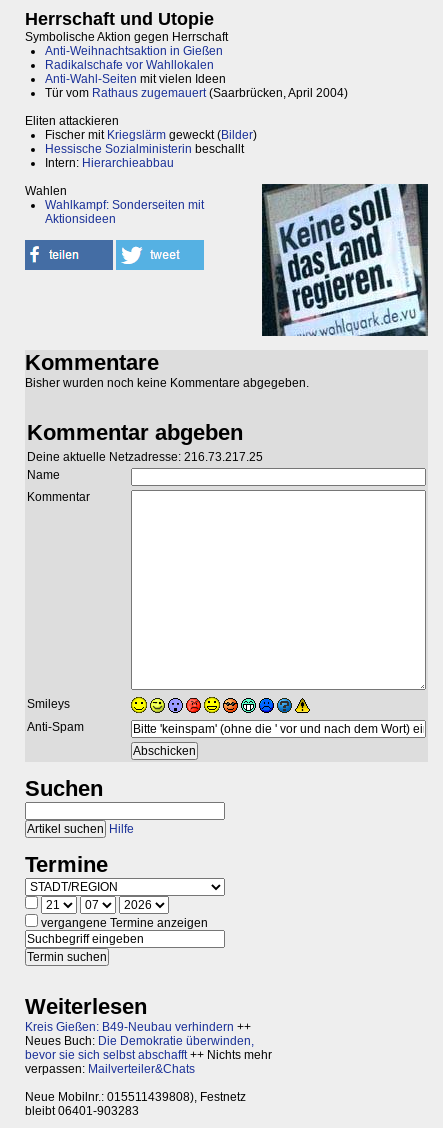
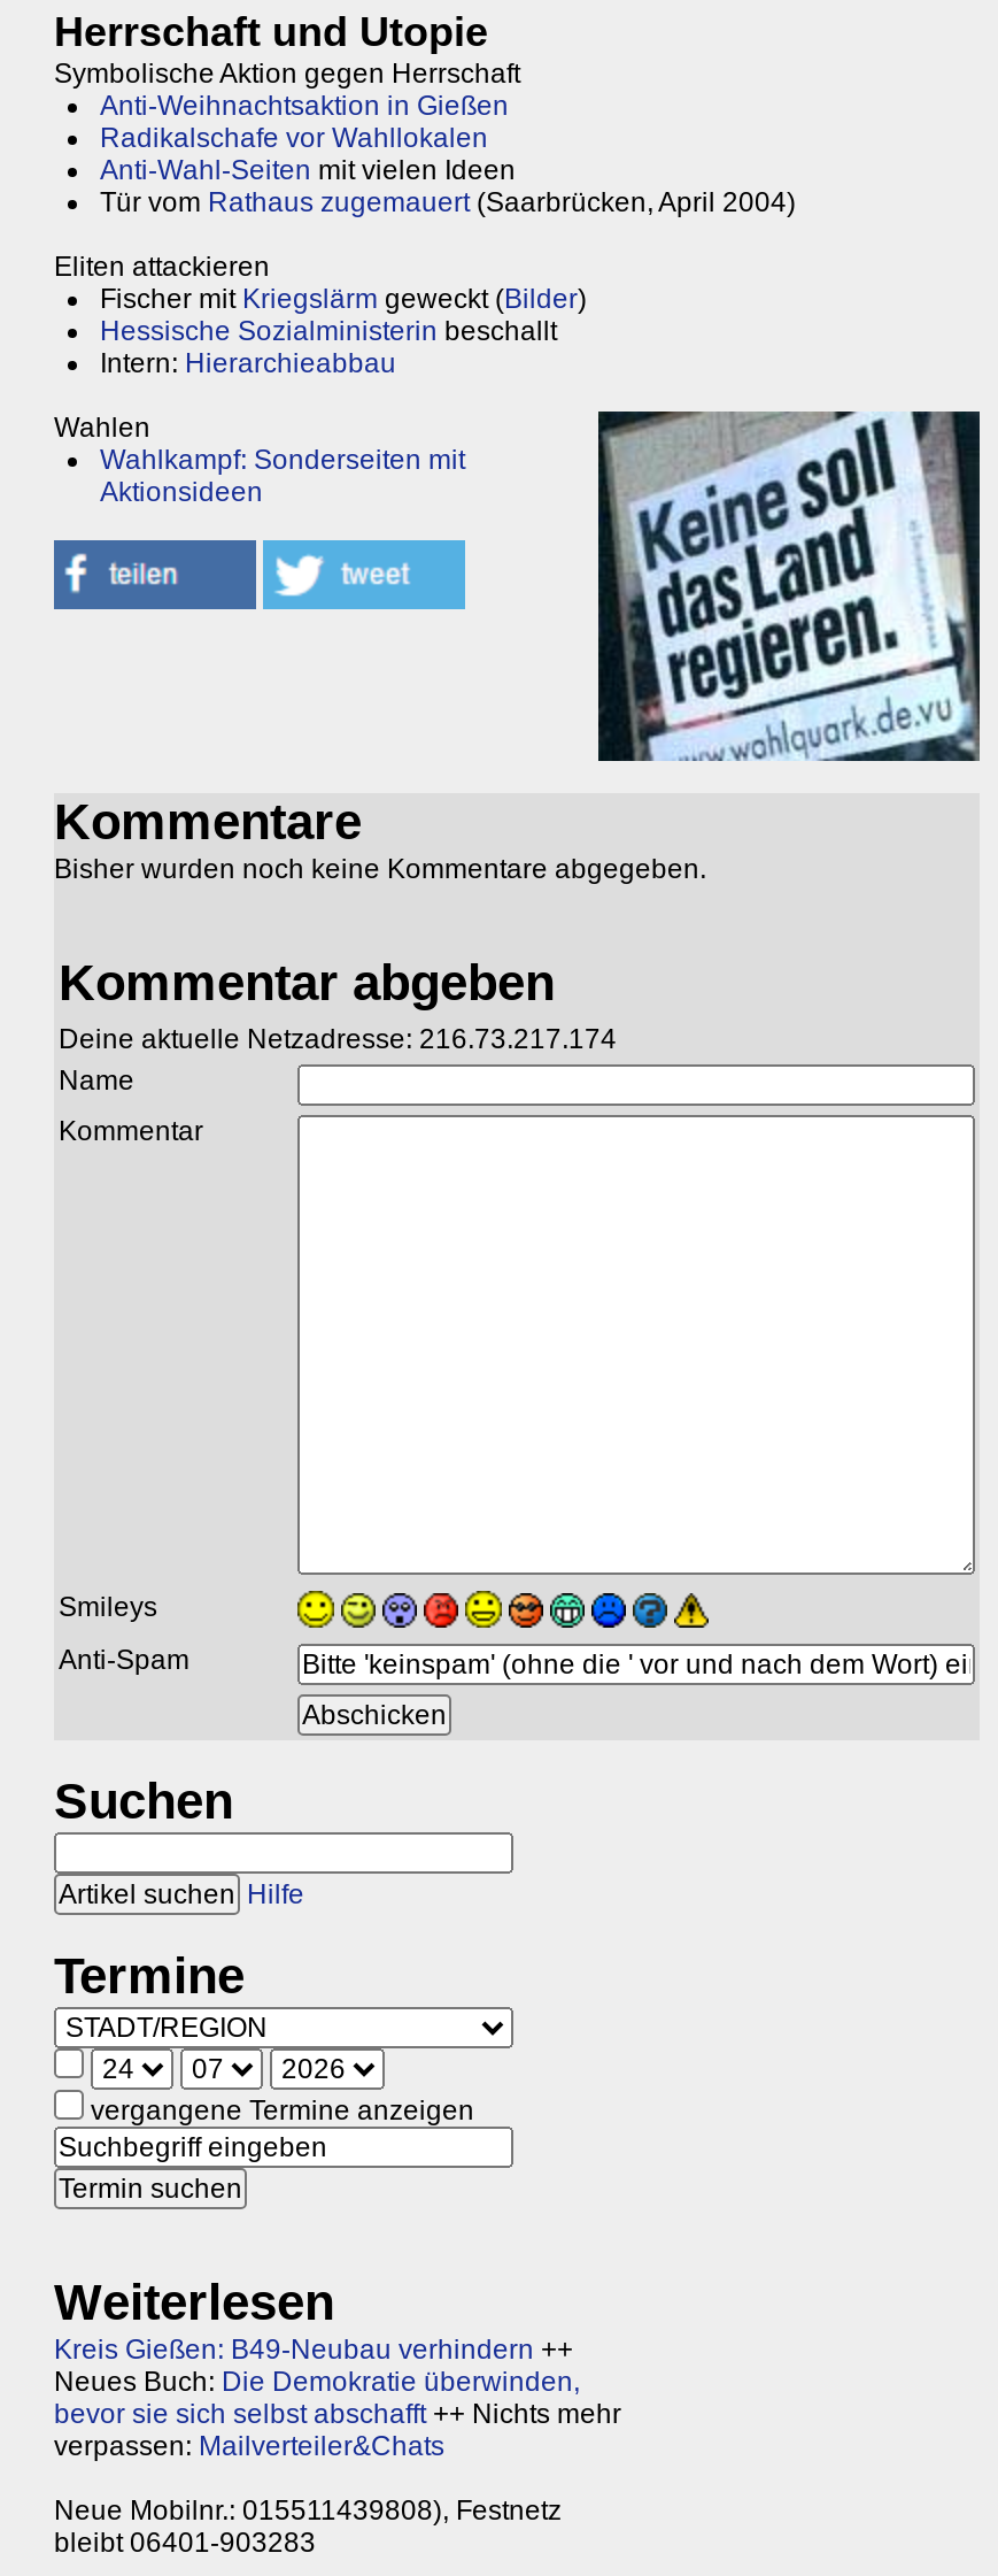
[27,450,263,464] Deine aktuelle Netzadresse: 216.73.217.25 -> [59,1024,617,1056] Deine aktuelle Netzadresse: 216.73.217.174

